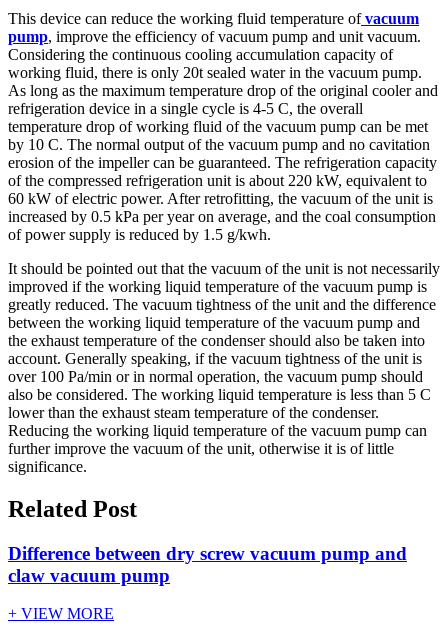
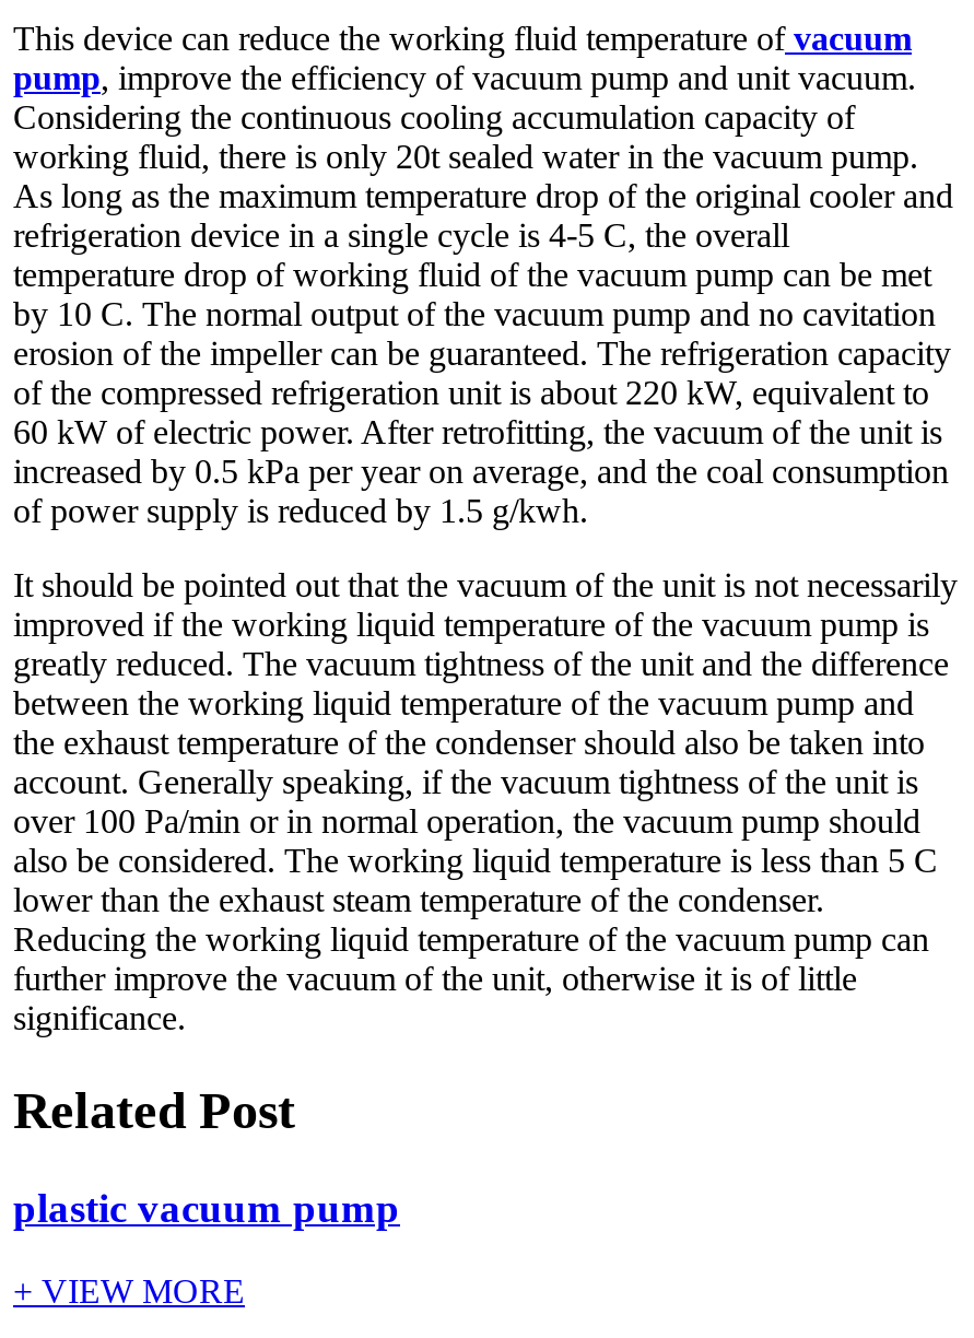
[8,543,407,586] Difference between dry screw vacuum pump and | claw vacuum pump -> [13,1184,400,1230] plastic vacuum pump

